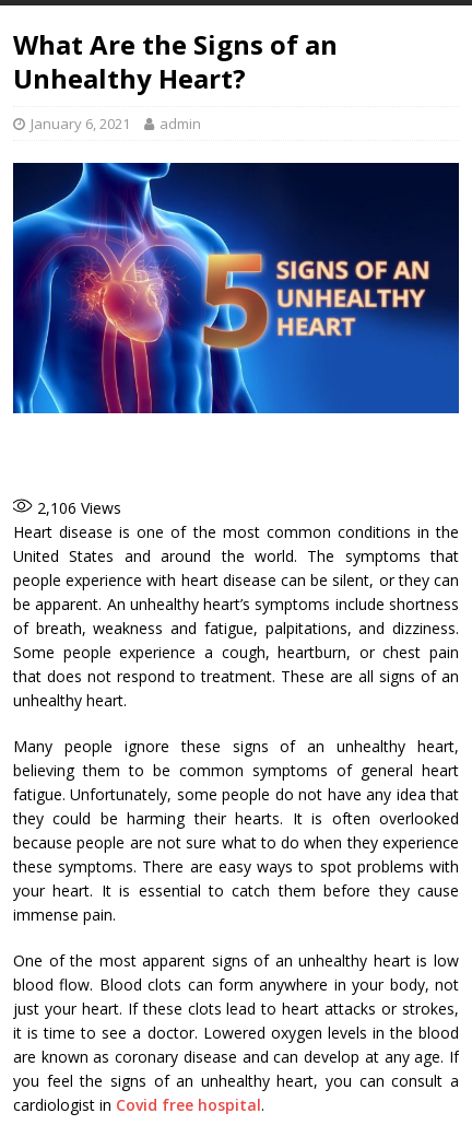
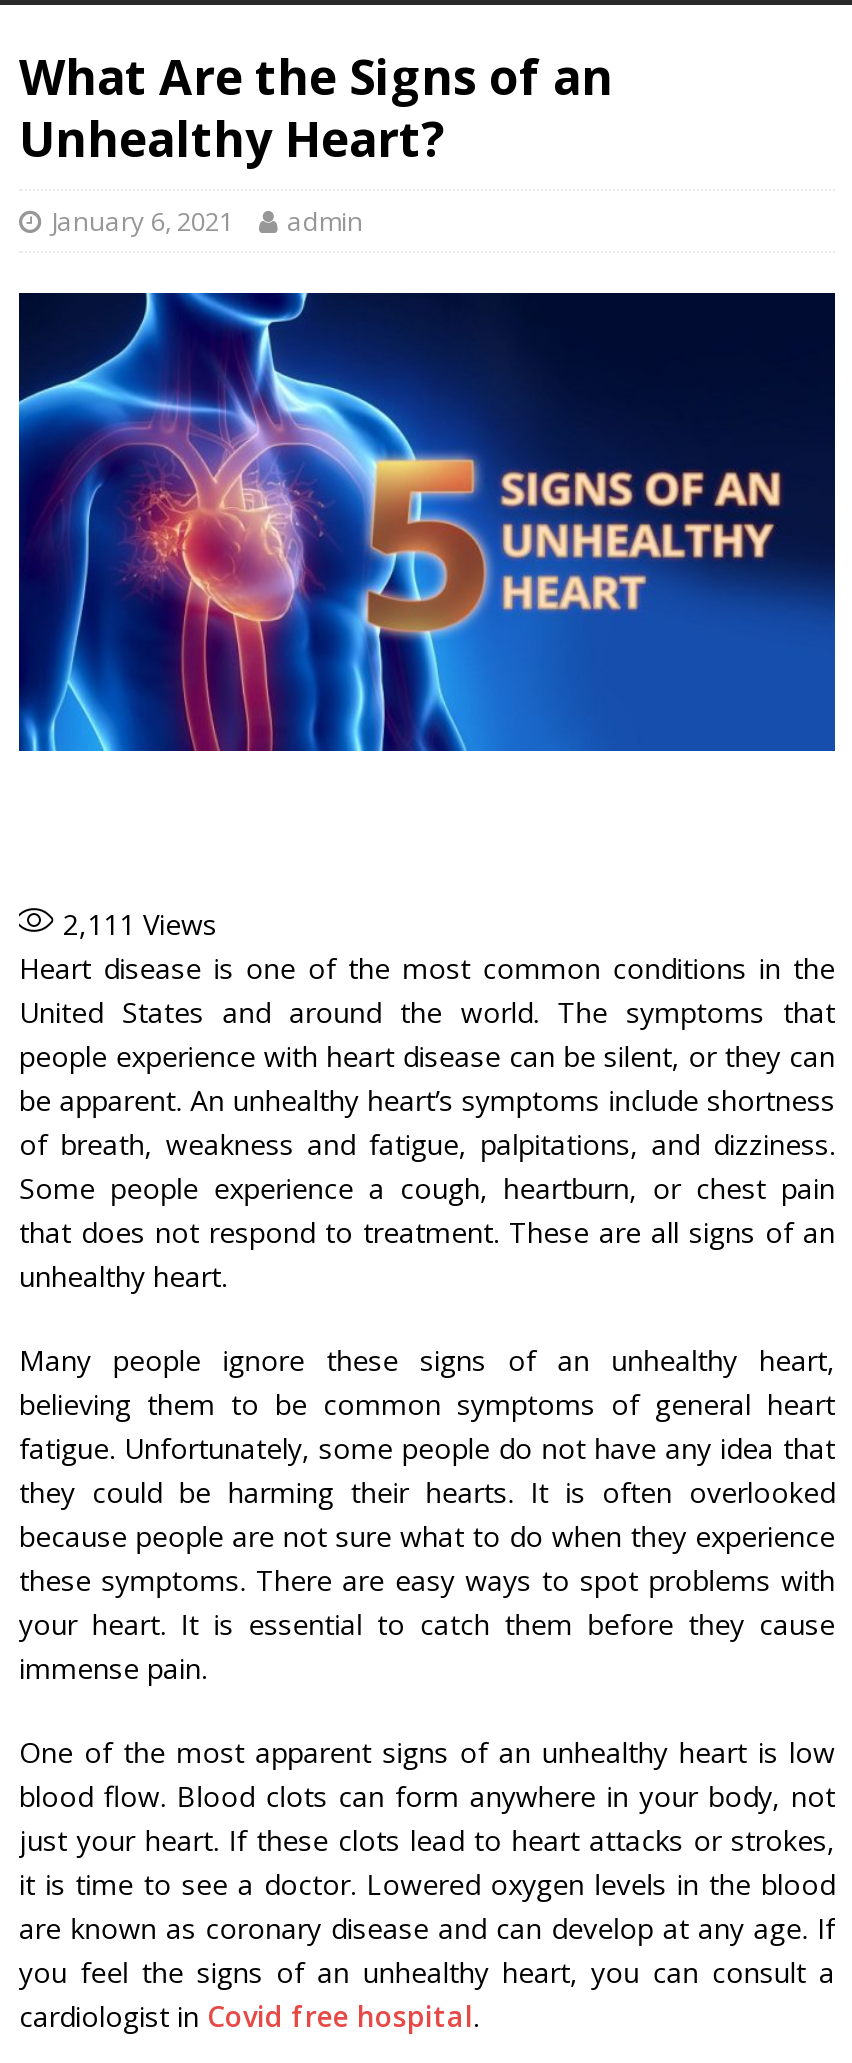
[37,498,121,519] 2,106 Views -> [63,906,217,944] 2,111 Views

